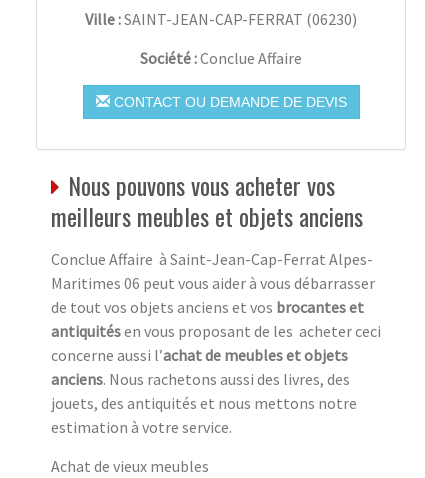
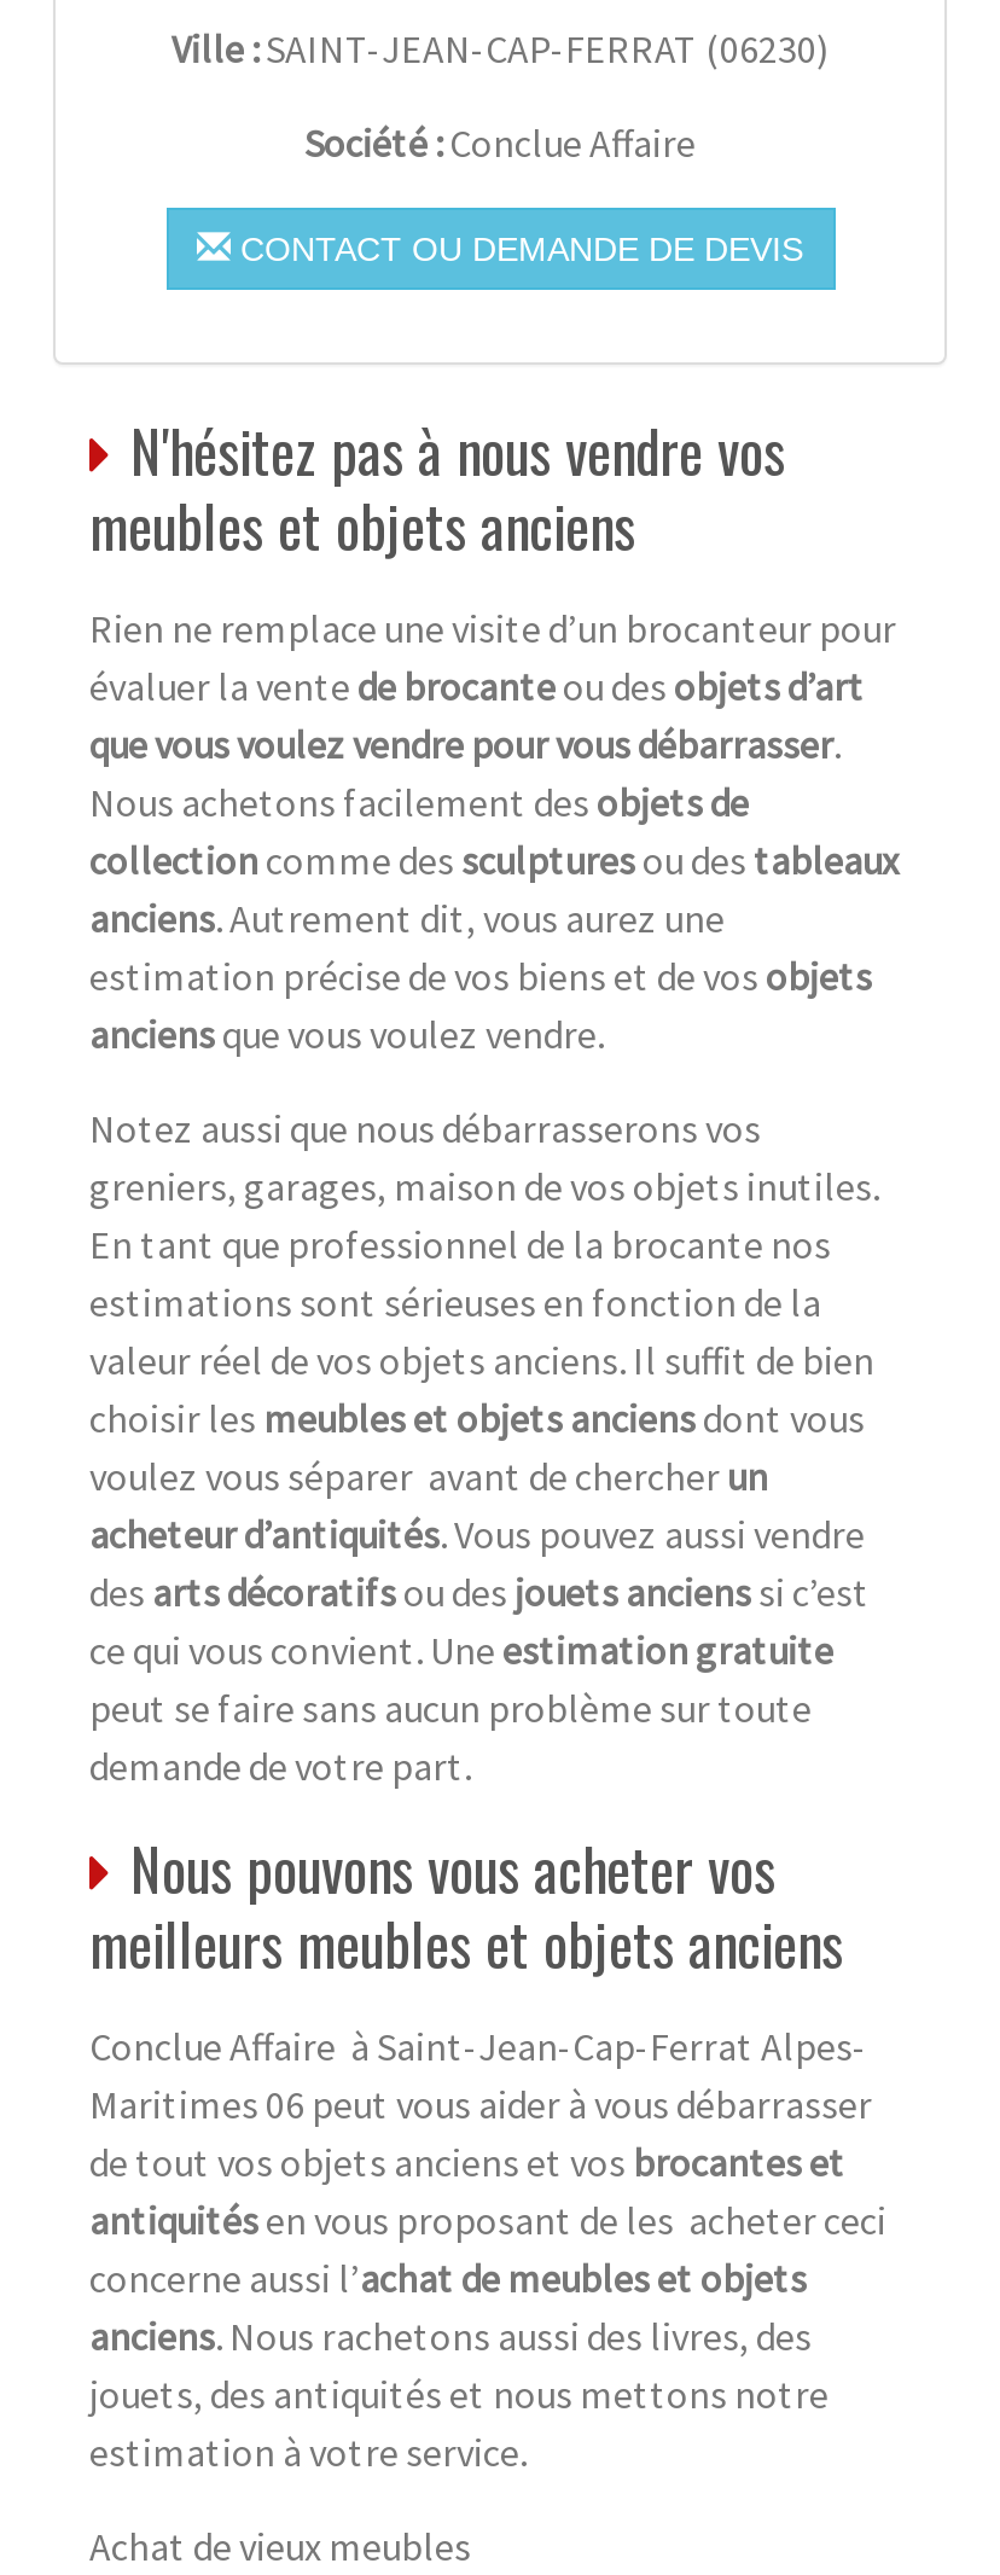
none -> [89,406,899,1790] N'hésitez pas à nous vendre vos | meubles et objets anciens | Rien ne remplace une visite d’un brocanteur pour | évaluer la vente de brocante ou des objets d’art | que vous voulez vendre pour vous débarrasser. | Nous achetons facilement des objets de | collection comme des sculptures ou des tableaux | anciens. Autrement dit, vous aurez une | estimation précise de vos biens et de vos objets | anciens que vous voulez vendre. | Notez aussi que nous débarrasserons vos | greniers, garages, maison de vos objets inutiles. | En tant que professionnel de la brocante nos | estimations sont sérieuses en fonction de la | valeur réel de vos objets anciens. Il suffit de bien | choisir les meubles et objets anciens dont vous | voulez vous séparer avant de chercher un | acheteur d’antiquités. Vous pouvez aussi vendre | des arts décoratifs ou des jouets anciens si c’est | ce qui vous convient. Une estimation gratuite | peut se faire sans aucun problème sur toute | demande de votre part.

